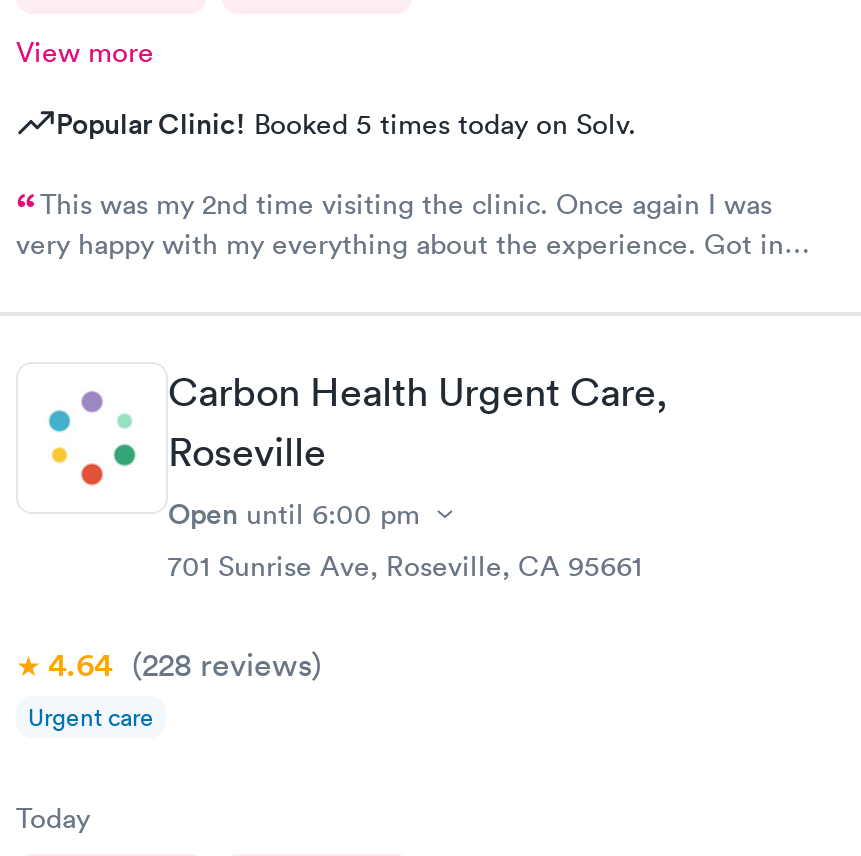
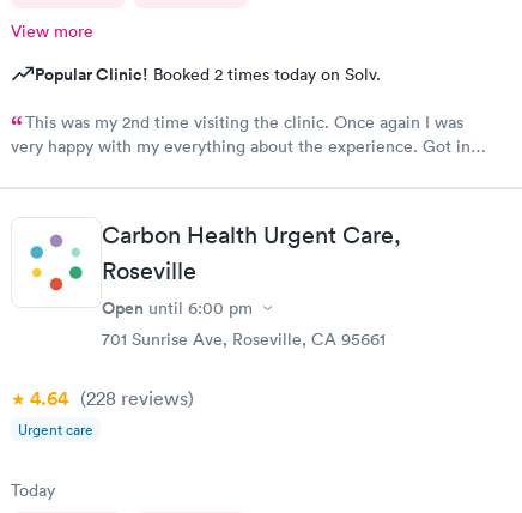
[56,103,636,143] Popular Clinic! Booked 5 times today on Solv. -> [35,62,381,86] Popular Clinic! Booked 2 times today on Solv.

